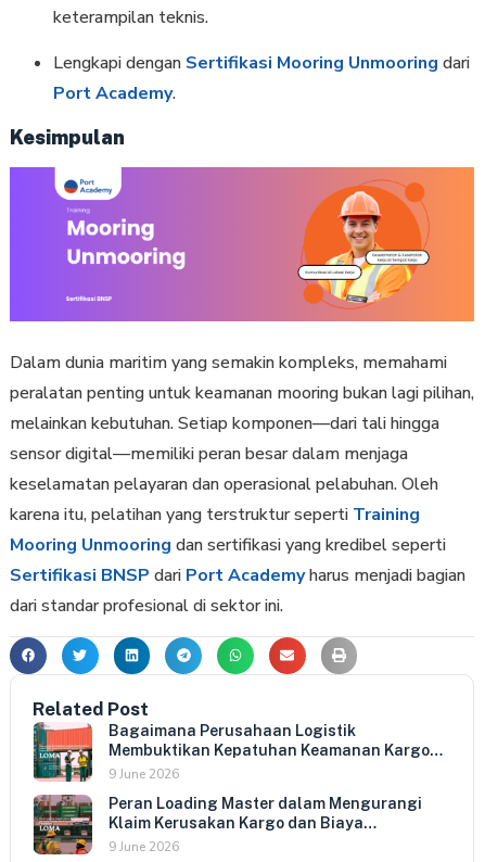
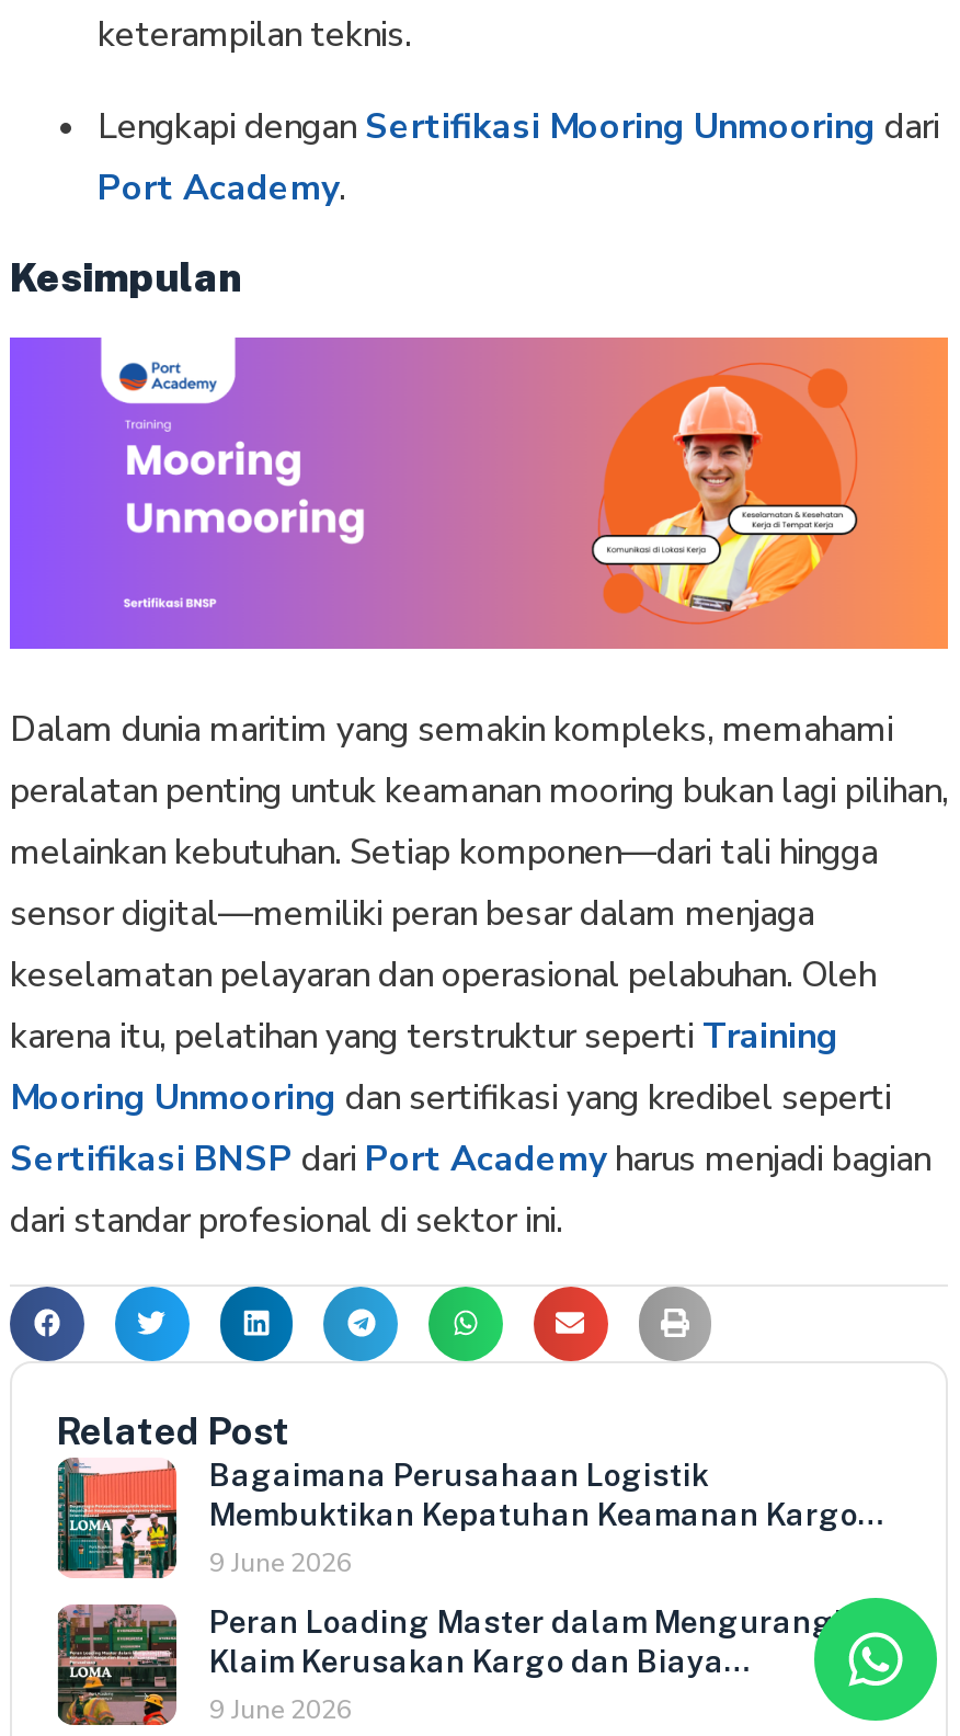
none -> [812,1596,939,1723] [image]

